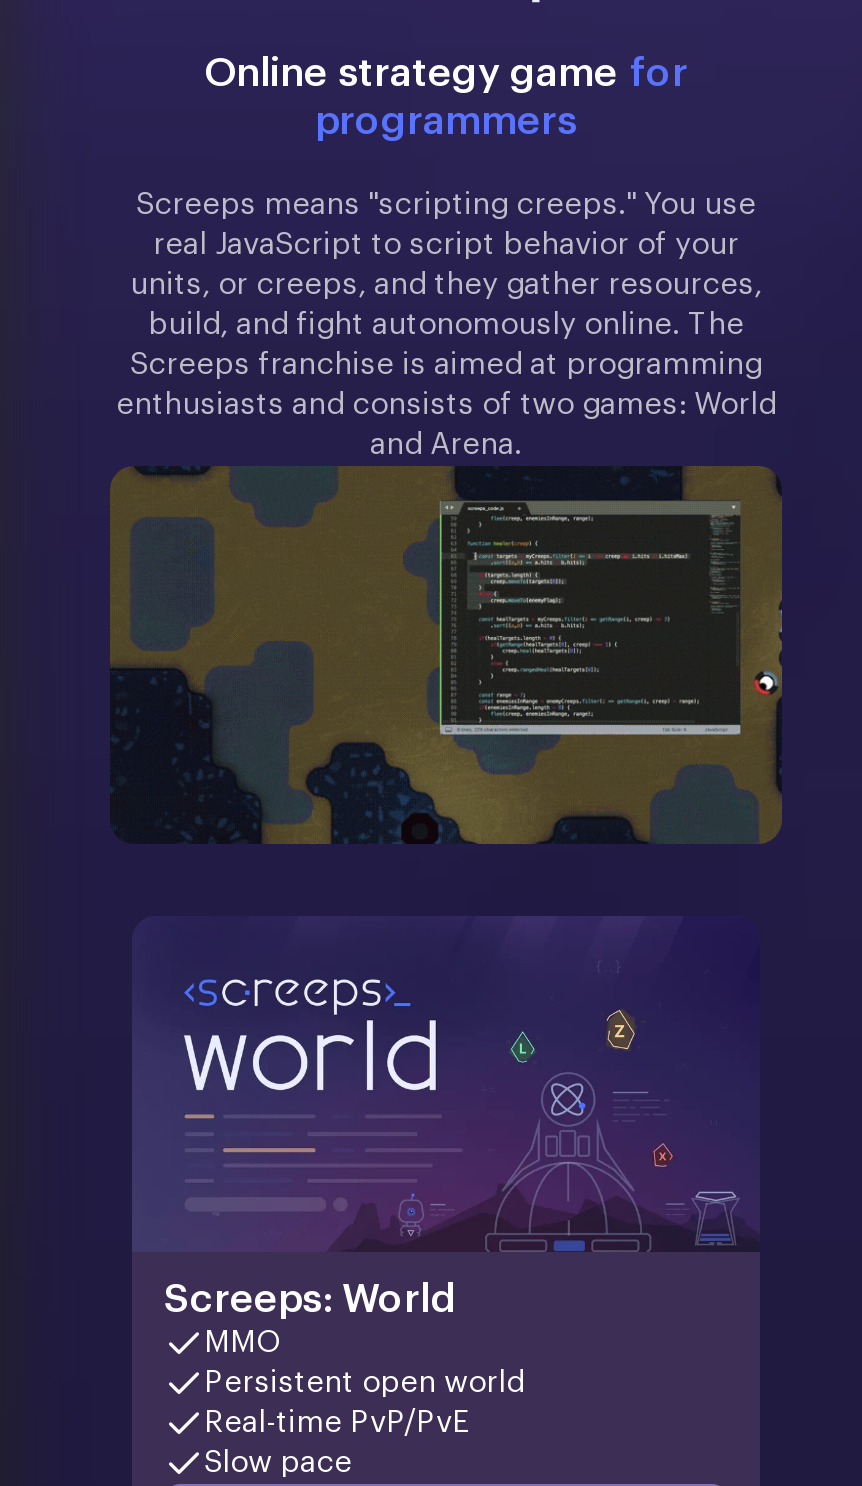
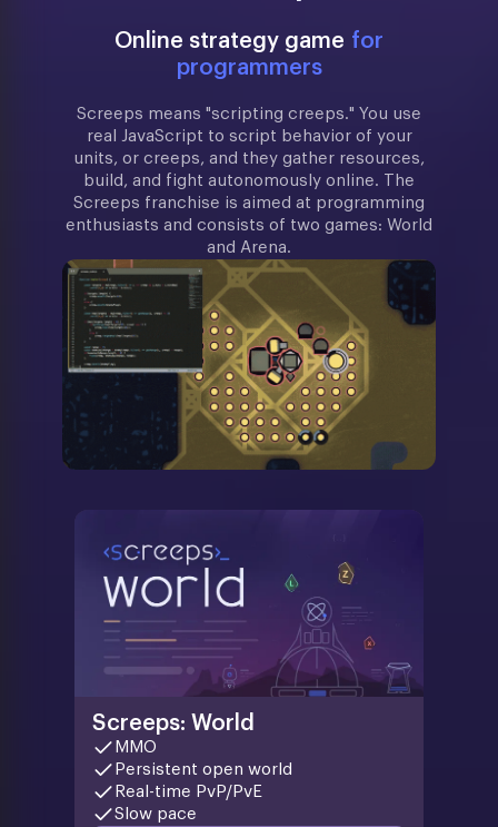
[110,466,782,844] [image] -> [62,258,436,470] [image]

